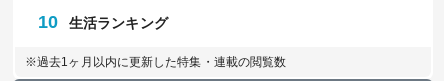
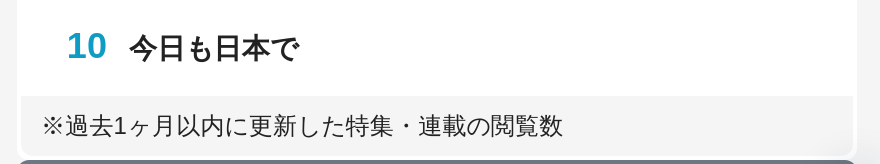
[69,15,168,31] 生活ランキング -> [129,32,298,64] 今日も日本で

